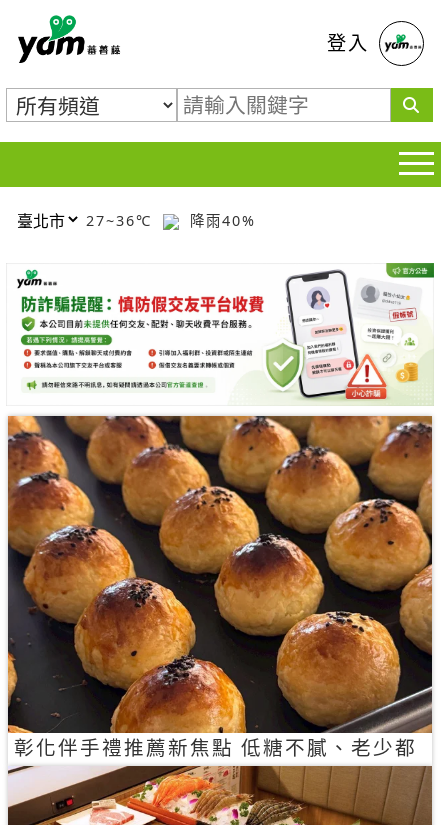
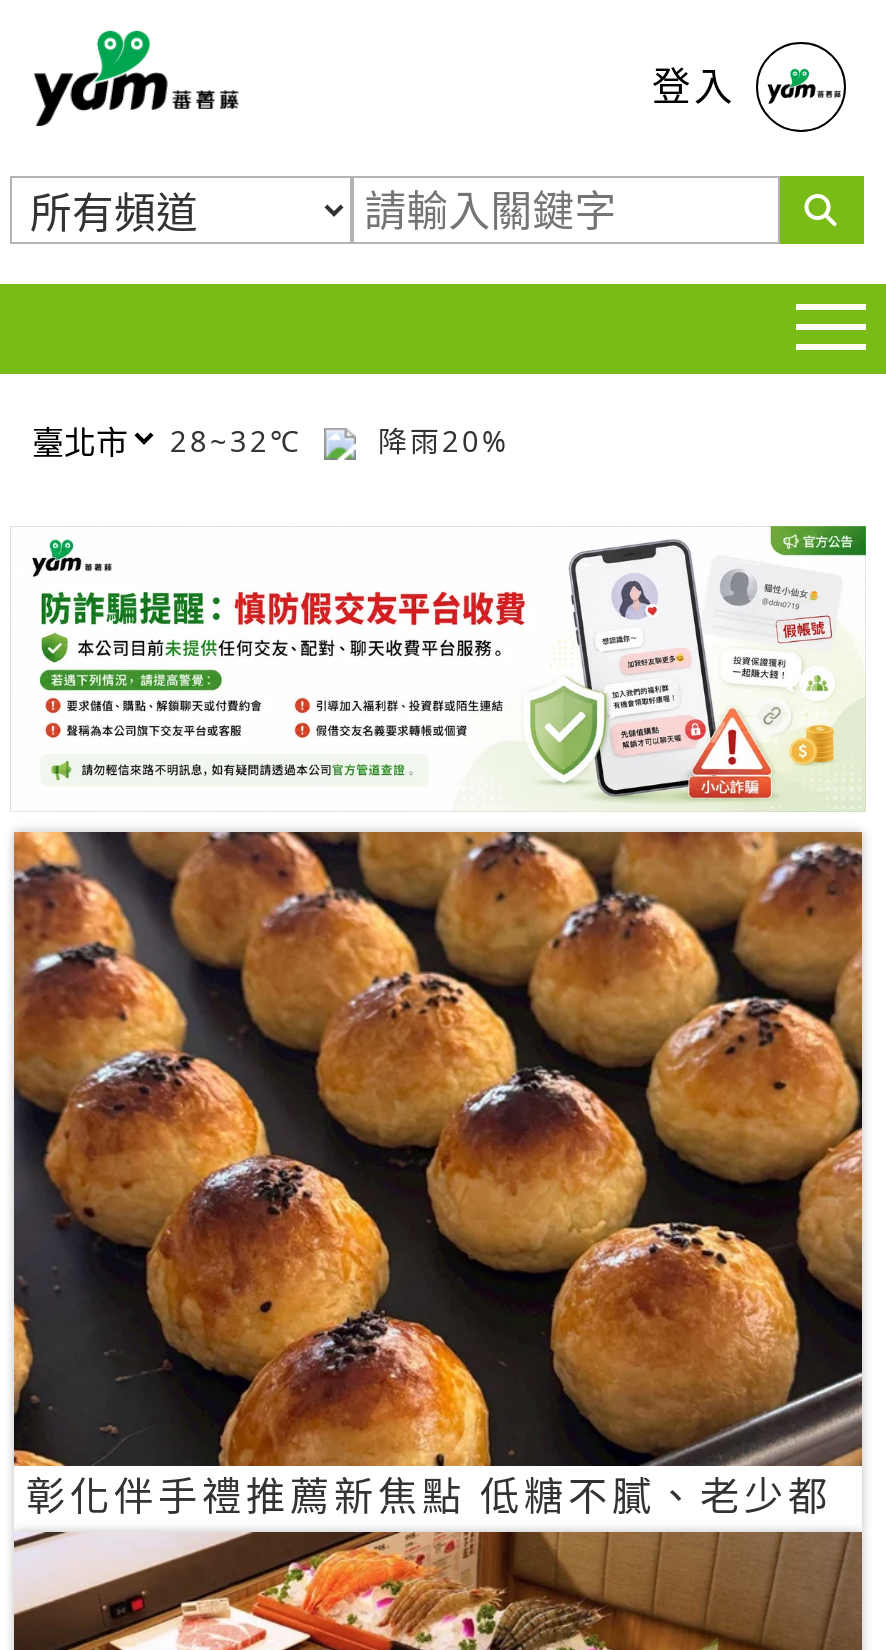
[86,210,158,229] 27~36℃ -> [170,421,314,459] 28~32℃
[184,210,256,229] 降雨40% -> [366,421,510,459] 降雨20%

